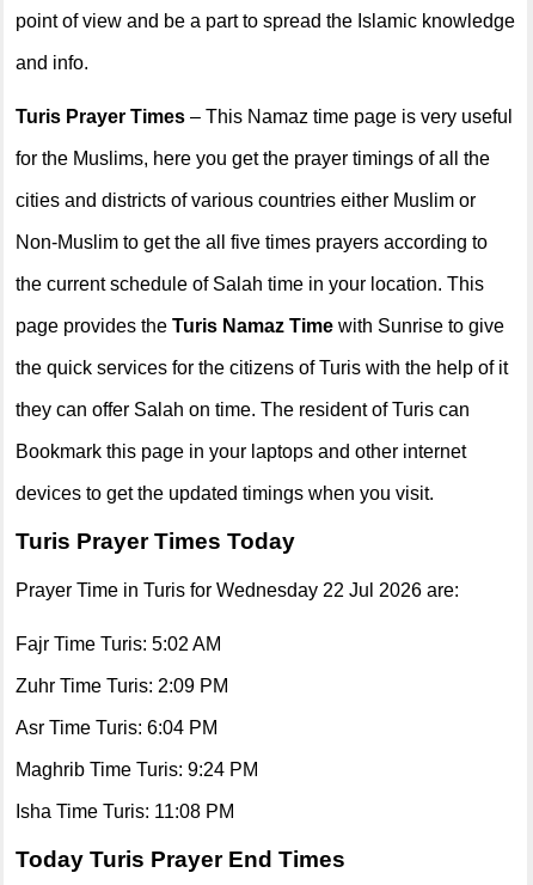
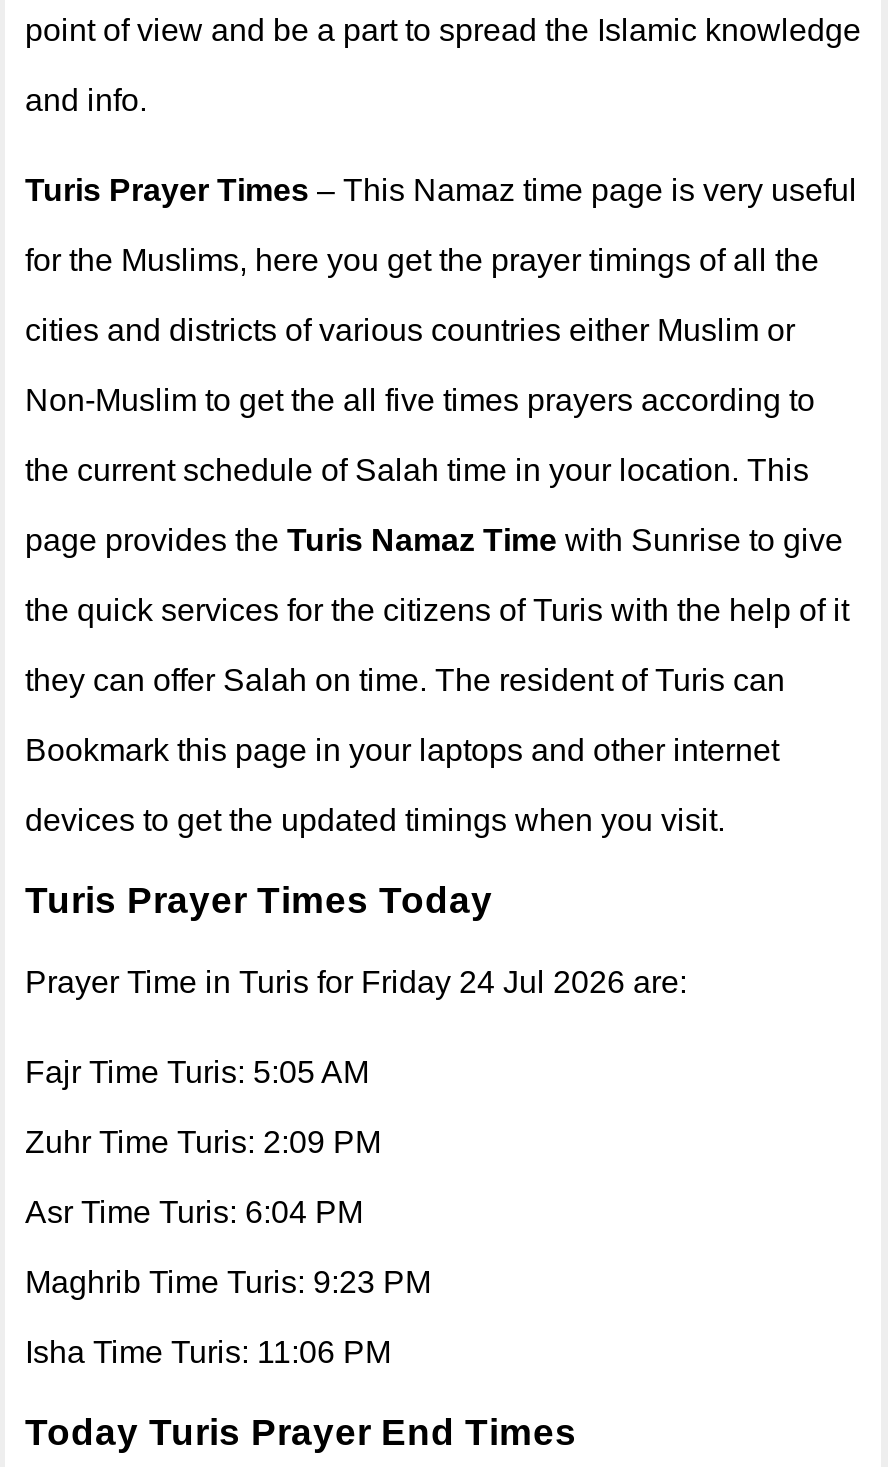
[16,580,459,600] Prayer Time in Turis for Wednesday 22 Jul 2026 are: -> [25,965,687,999] Prayer Time in Turis for Friday 24 Jul 2026 are:
[16,634,221,654] Fajr Time Turis: 5:02 AM -> [25,1055,369,1089] Fajr Time Turis: 5:05 AM
[16,759,258,780] Maghrib Time Turis: 9:24 PM -> [25,1265,431,1299] Maghrib Time Turis: 9:23 PM
[16,801,234,822] Isha Time Turis: 11:08 PM -> [25,1335,391,1369] Isha Time Turis: 11:06 PM

